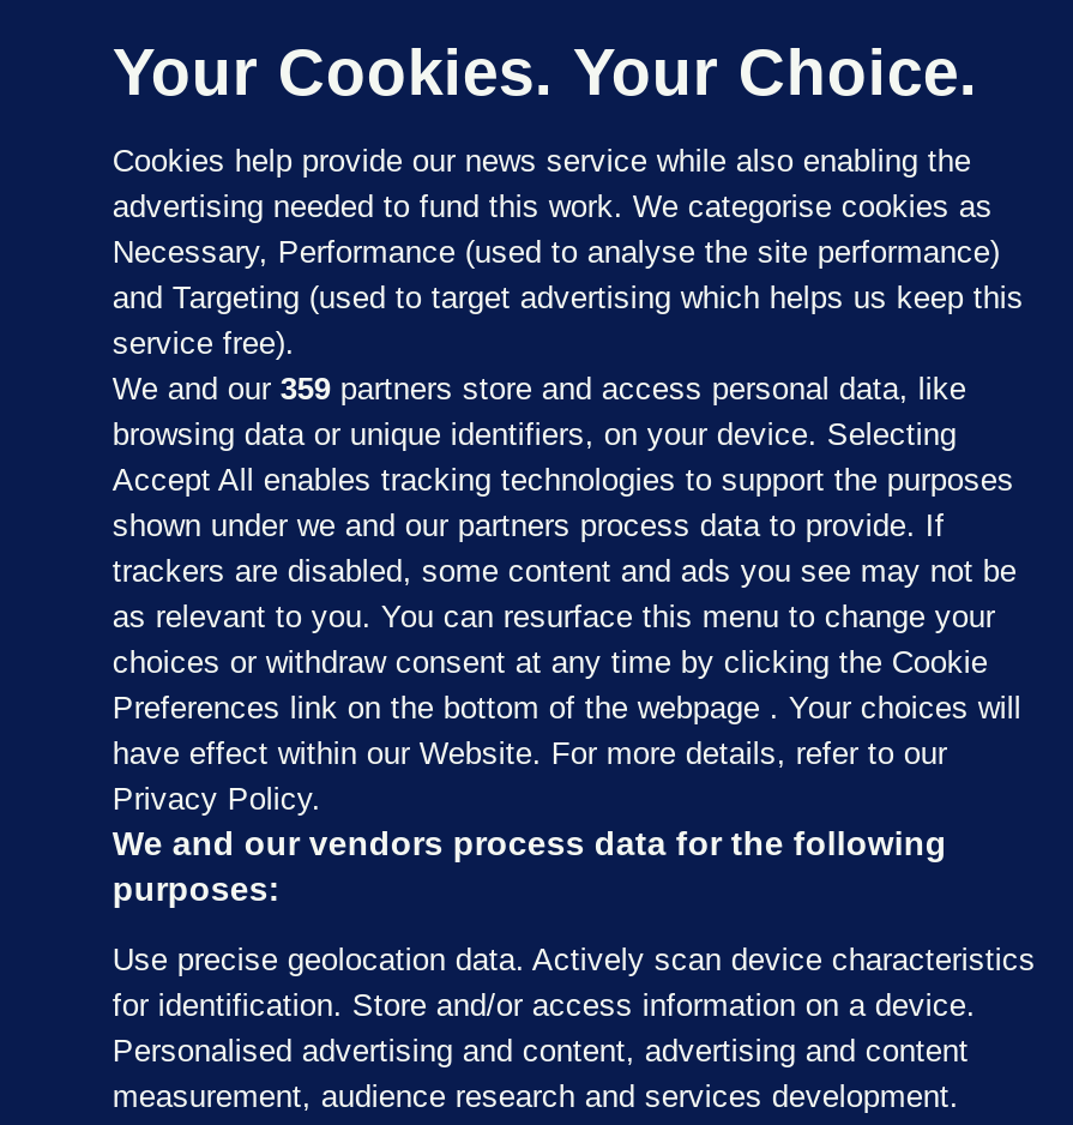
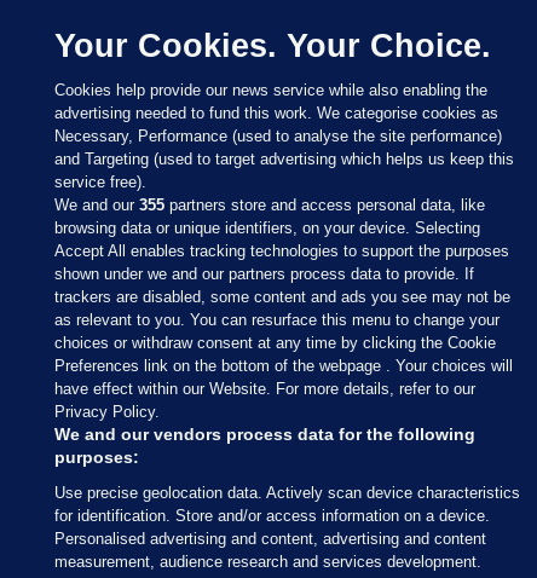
[112,371,966,407] We and our 359 partners store and access personal data, like -> [55,196,485,214] We and our 355 partners store and access personal data, like

